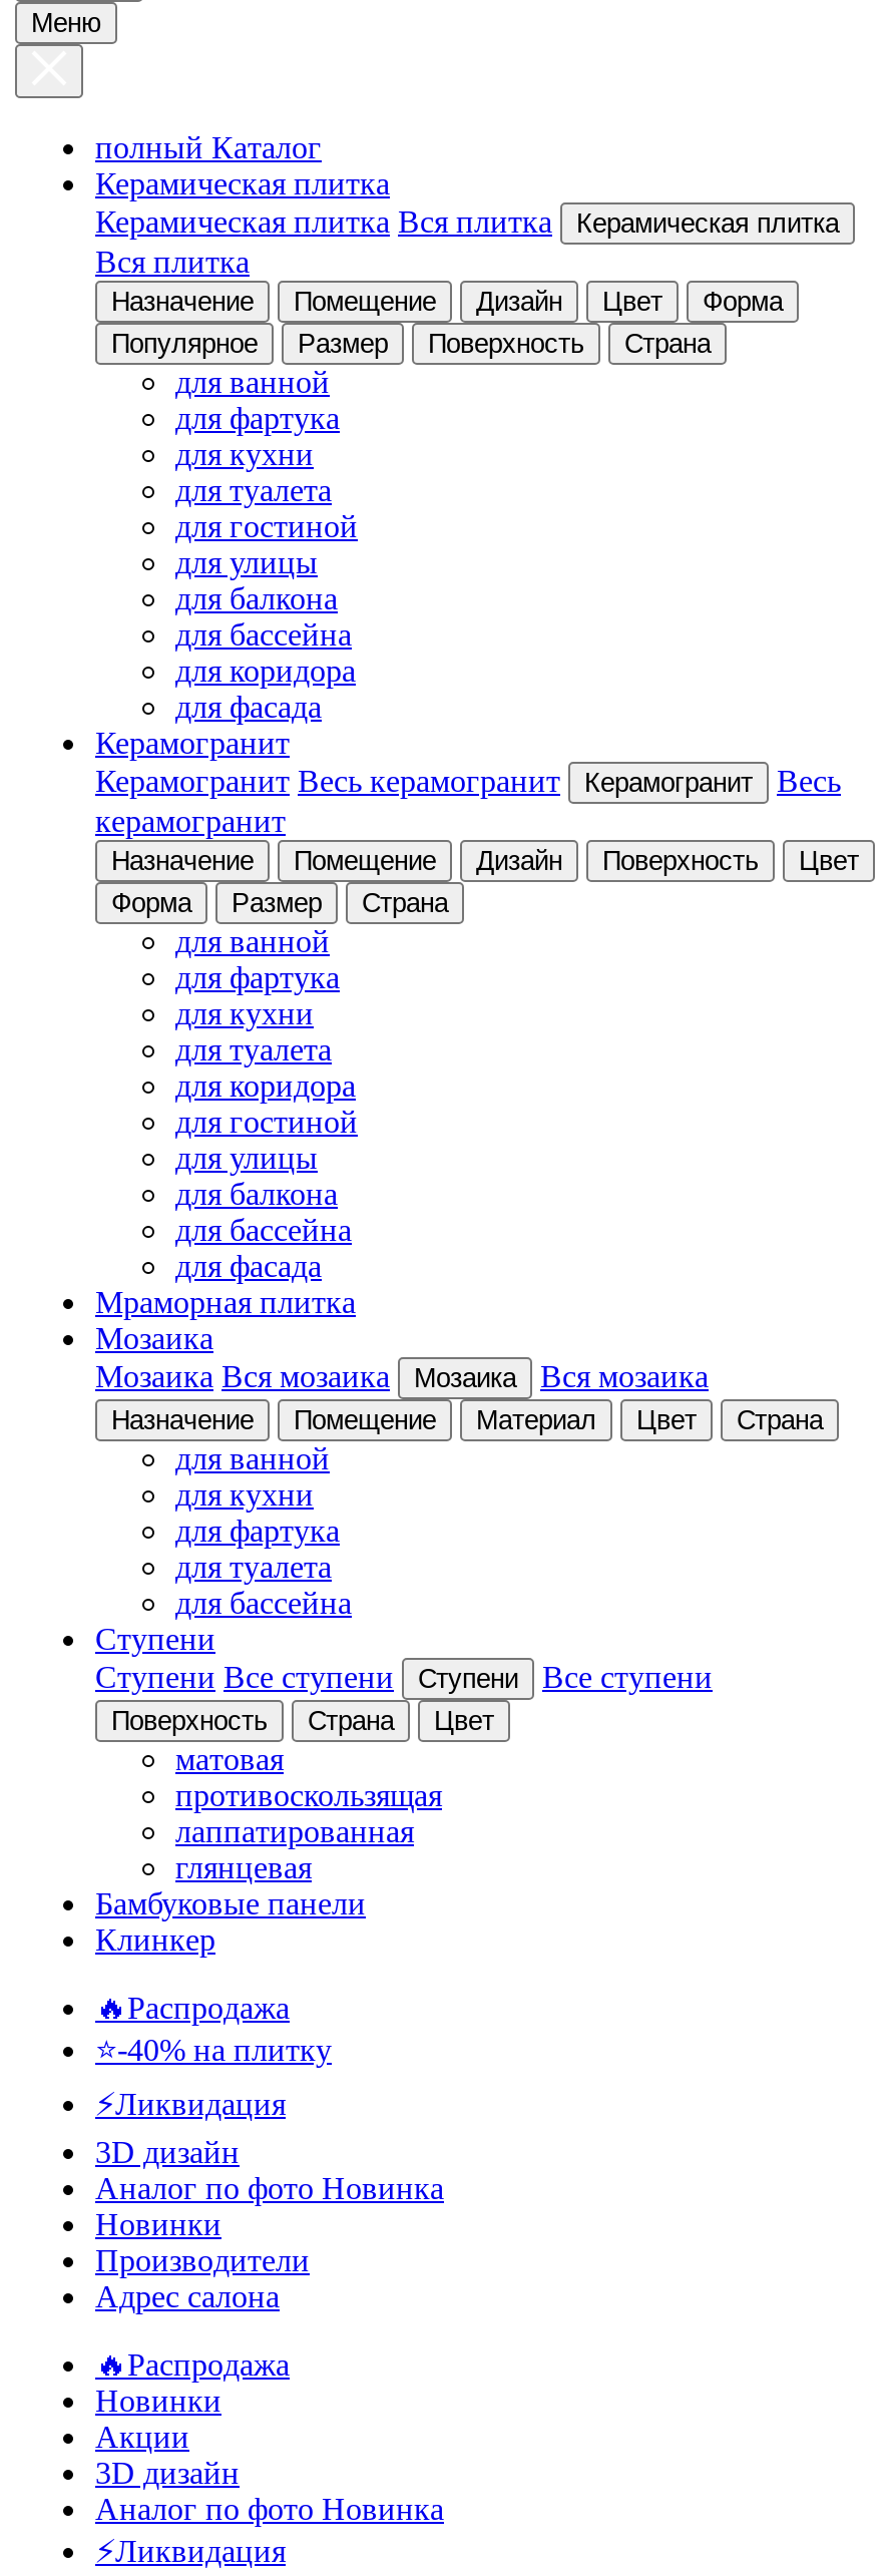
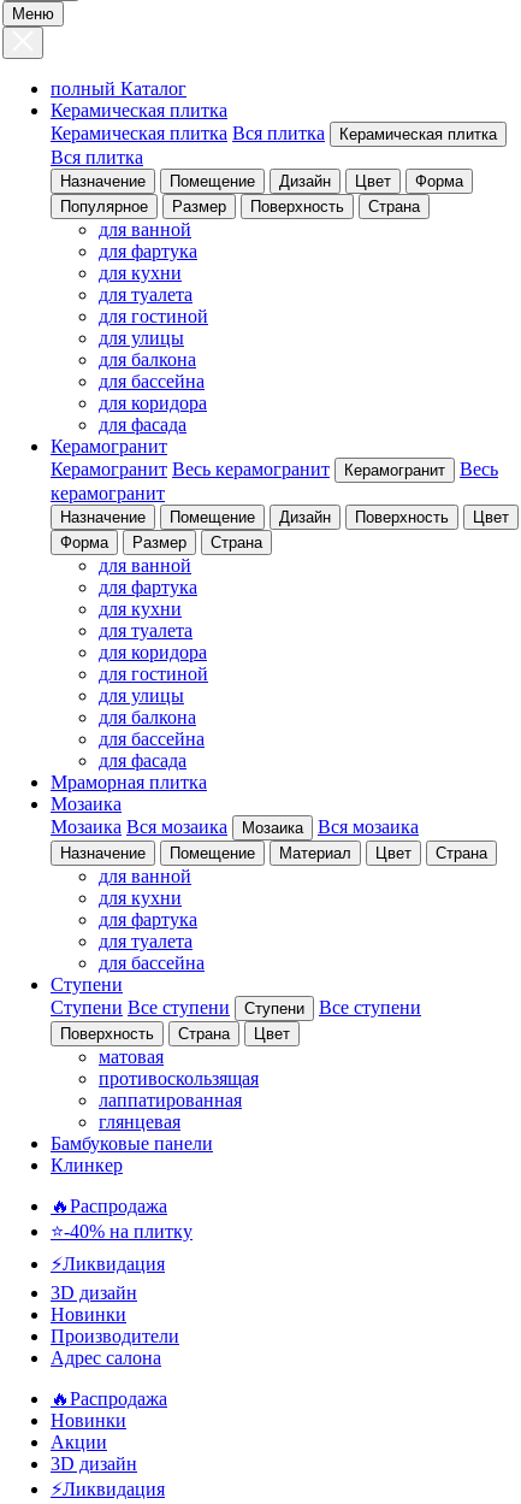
[95,2171,444,2205] Аналог по фото Новинка -> none
[95,2492,444,2526] Аналог по фото Новинка -> none

